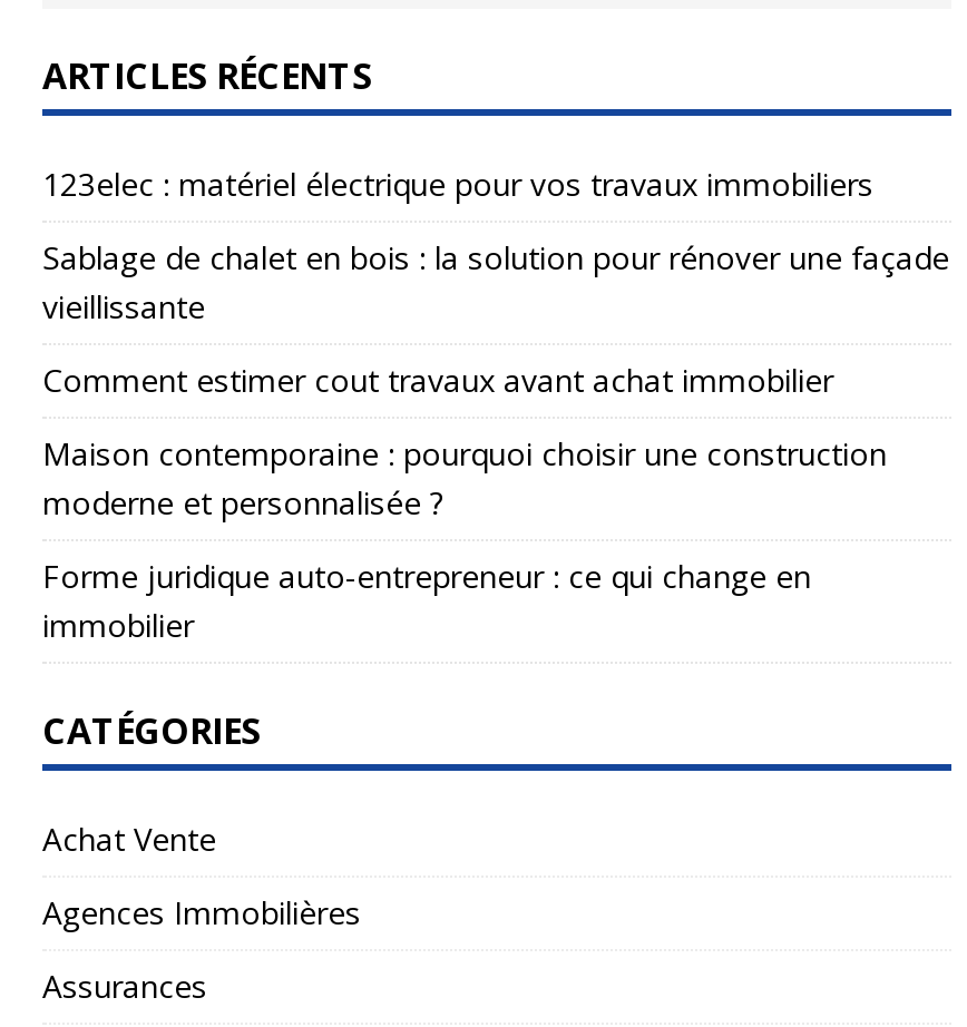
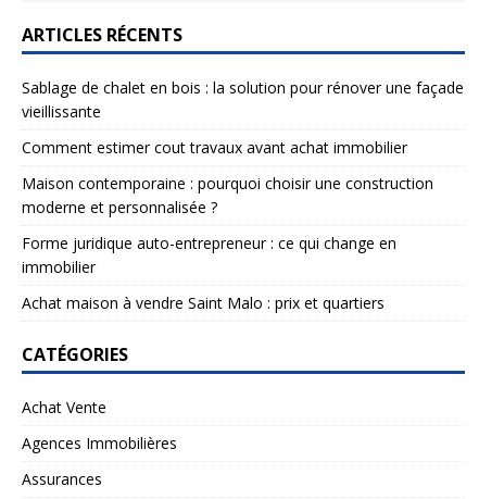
[42,164,873,206] 123elec : matériel électrique pour vos travaux immobiliers -> none
moved [42,237,949,647] -> [22,78,464,278]: Sablage de chalet en bois : la solution pour rénover une façade | vieillissante | Comment estimer cout travaux avant achat immobilier | Maison contemporaine : pourquoi choisir une construction | moderne et personnalisée ? | Forme juridique auto-entrepreneur : ce qui change en | immobilier
none -> [22,293,385,314] Achat maison à vendre Saint Malo : prix et quartiers

